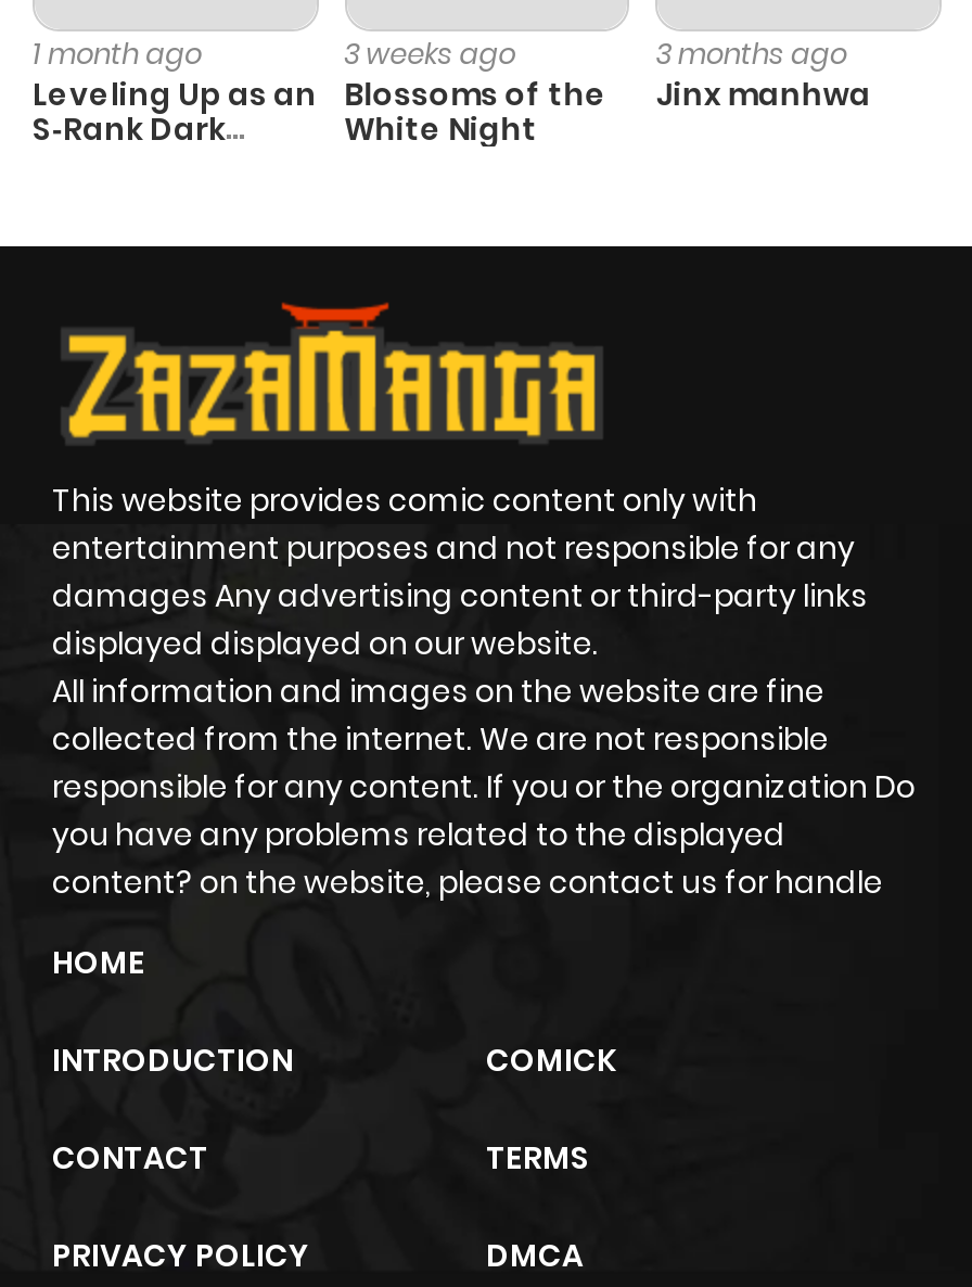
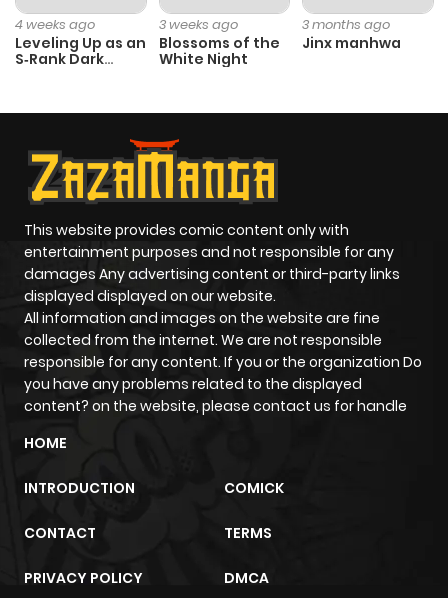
[33,33,202,74] 1 month ago -> [15,15,95,34] 4 weeks ago

